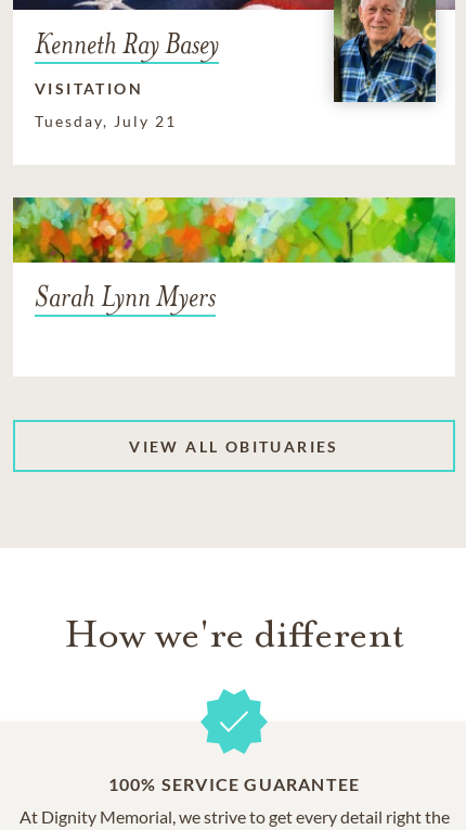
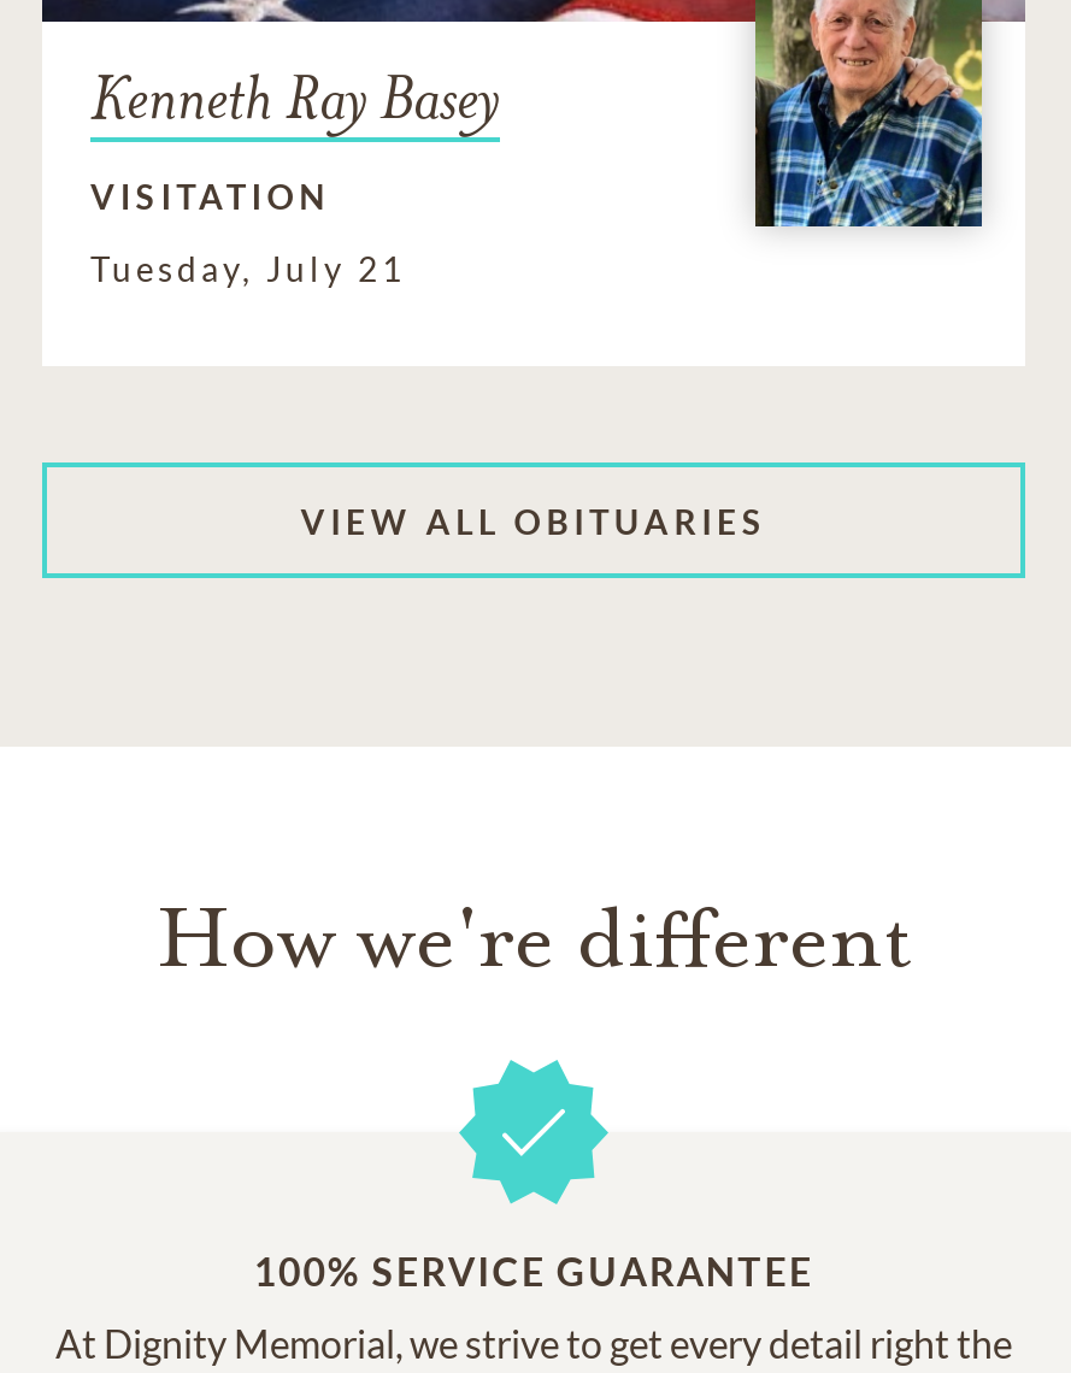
[12,196,456,315] [image] | Sarah Lynn Myers -> none

